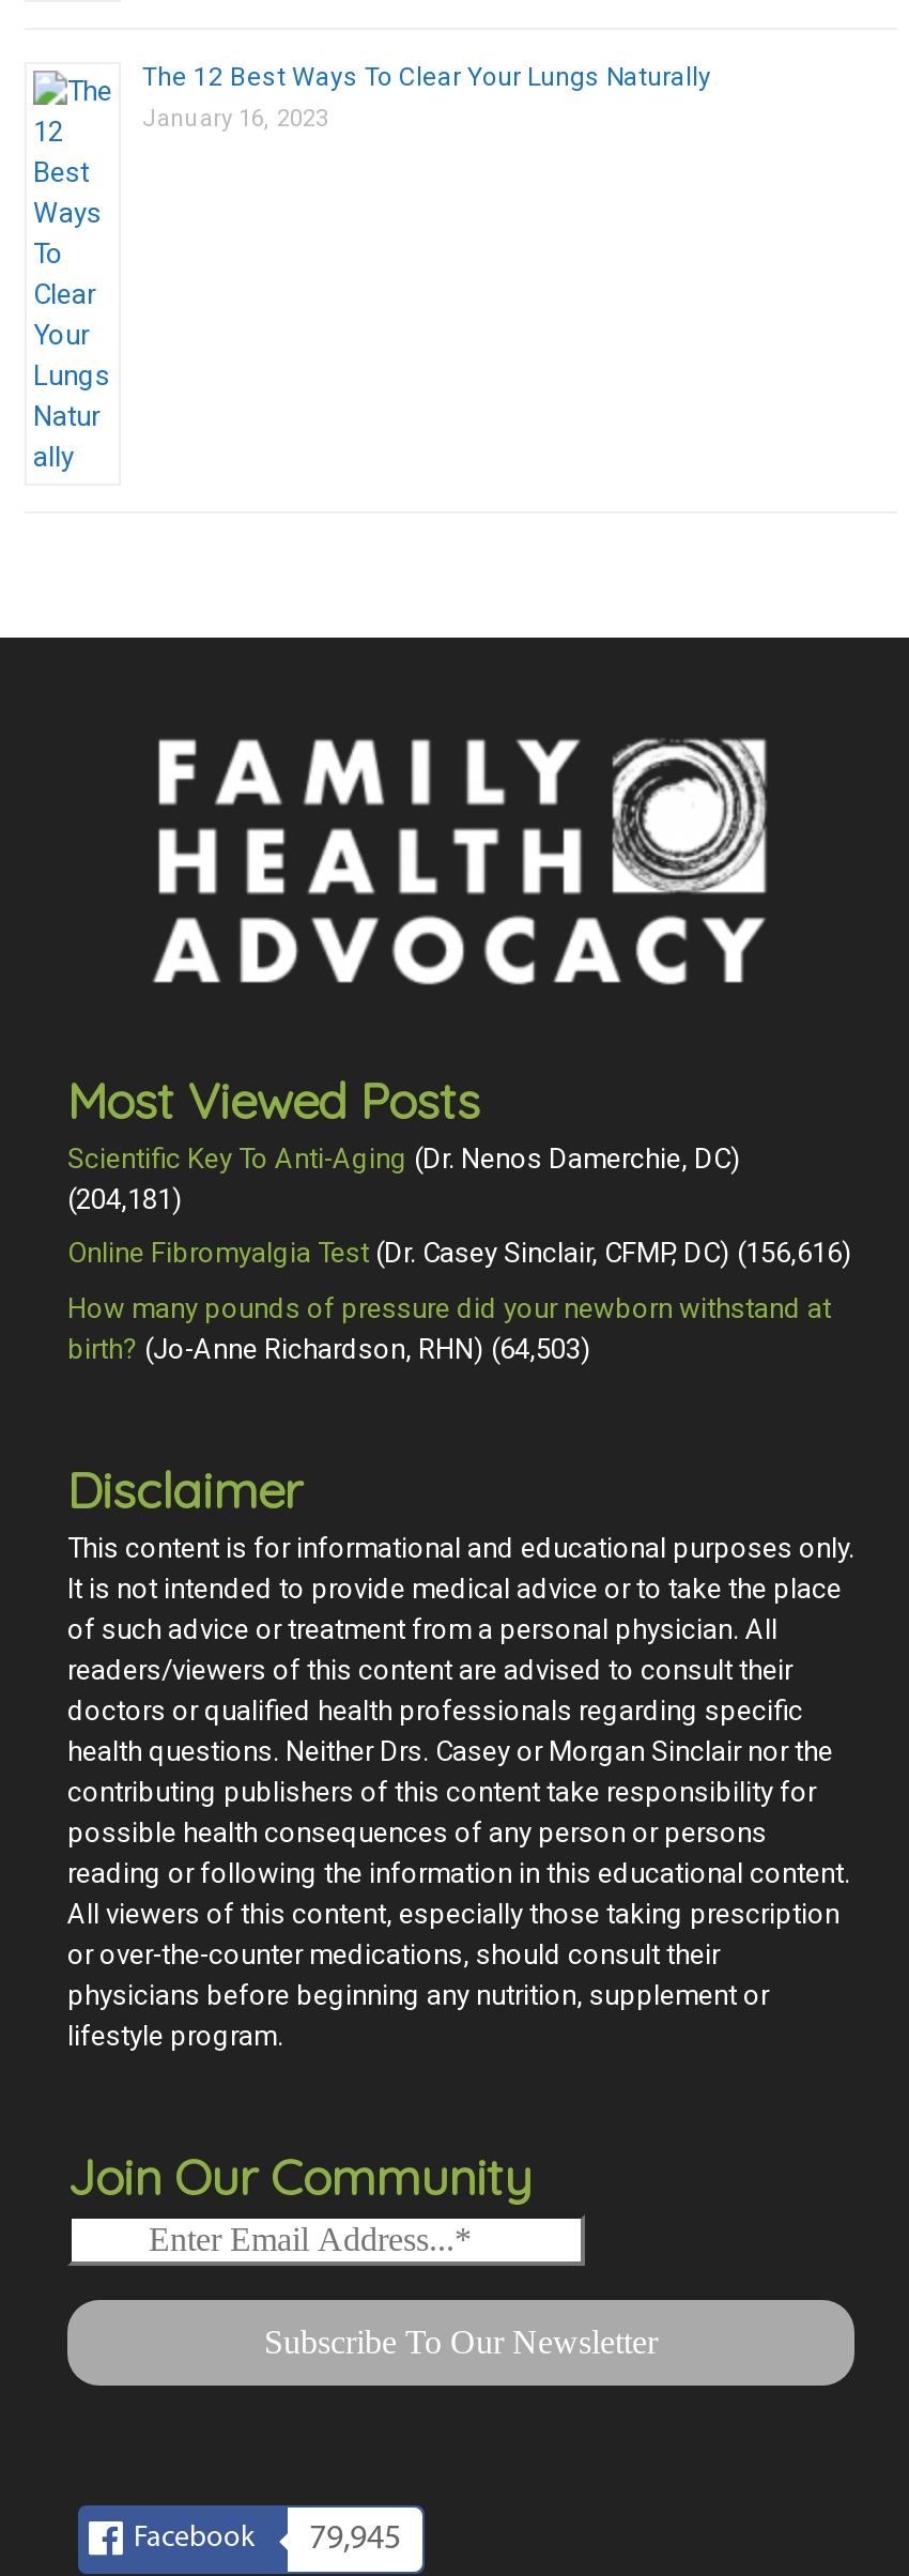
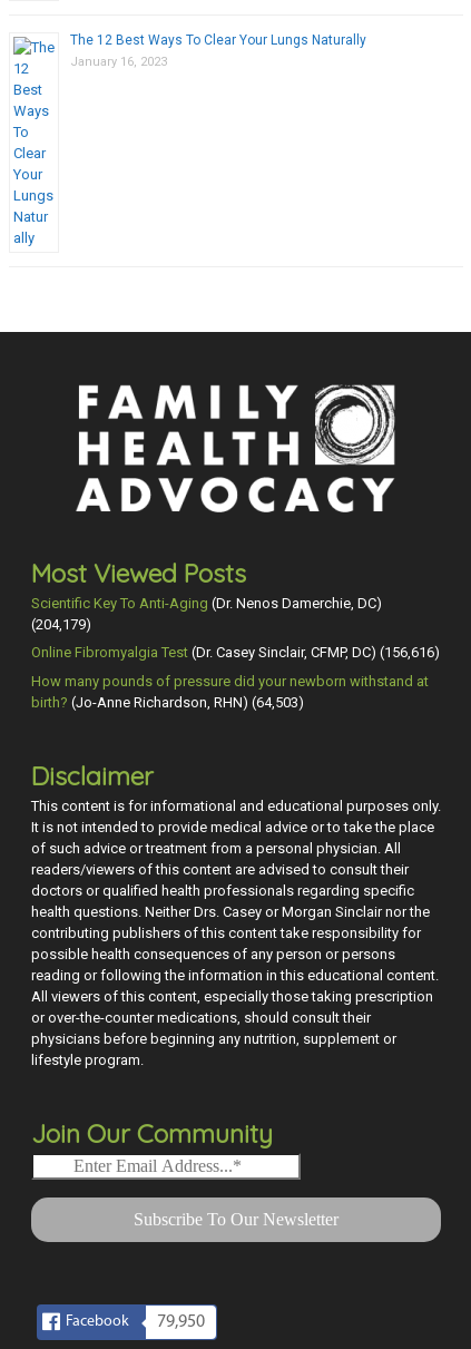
[67,1182,183,1214] (204,181) -> [31,616,91,632] (204,179)
[134,2522,401,2556] Facebook 79,945 -> [66,1313,205,1331] Facebook 79,950

